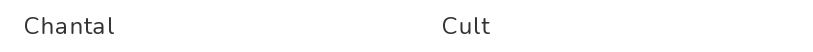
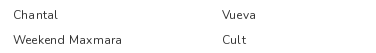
none -> [13,7,256,48] Vueva | Weekend Maxmara

